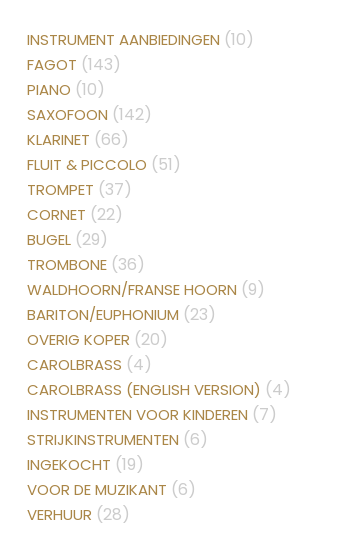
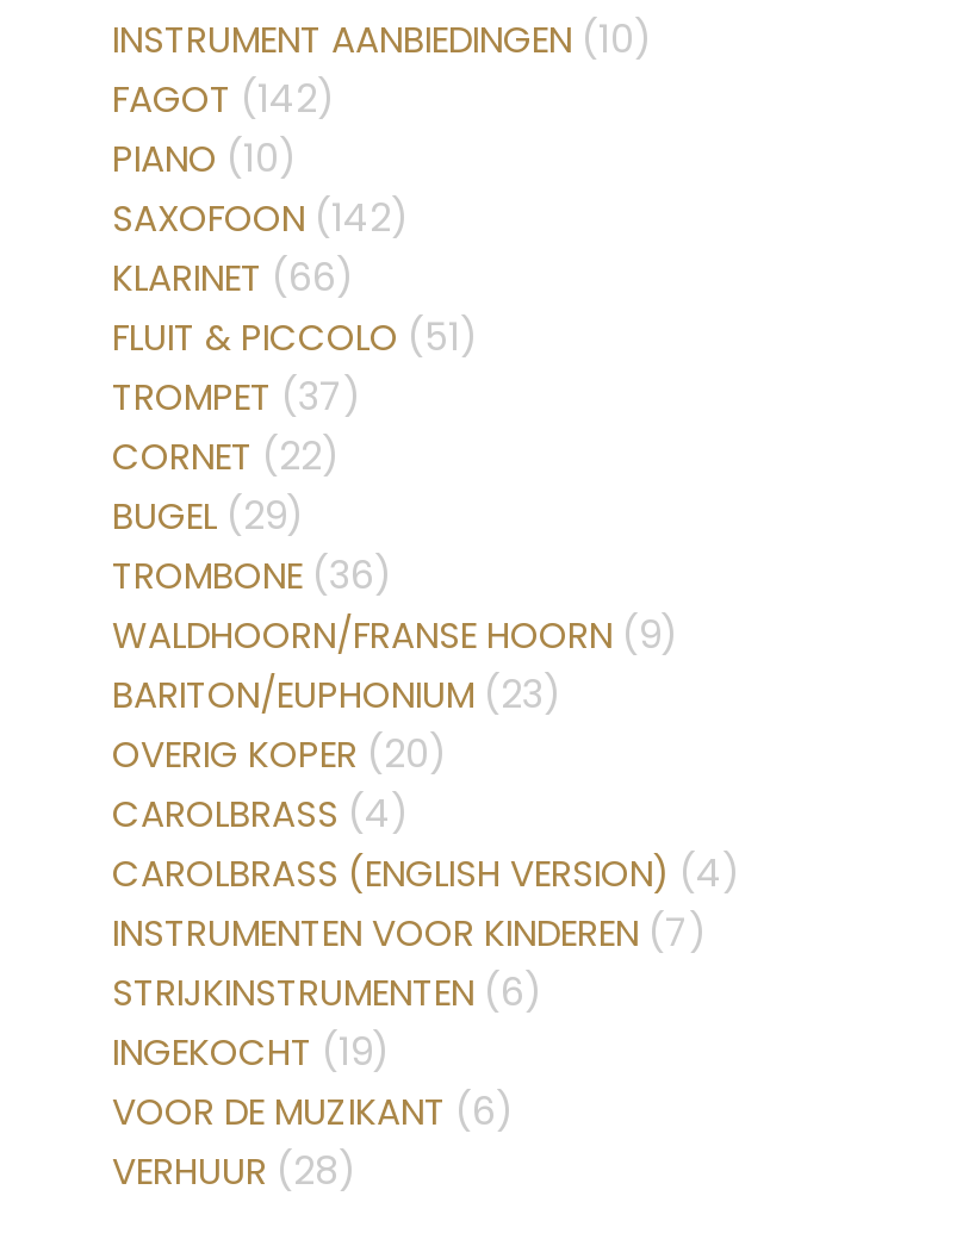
[27,52,121,75] FAGOT (143) -> [112,70,336,125] FAGOT (142)

